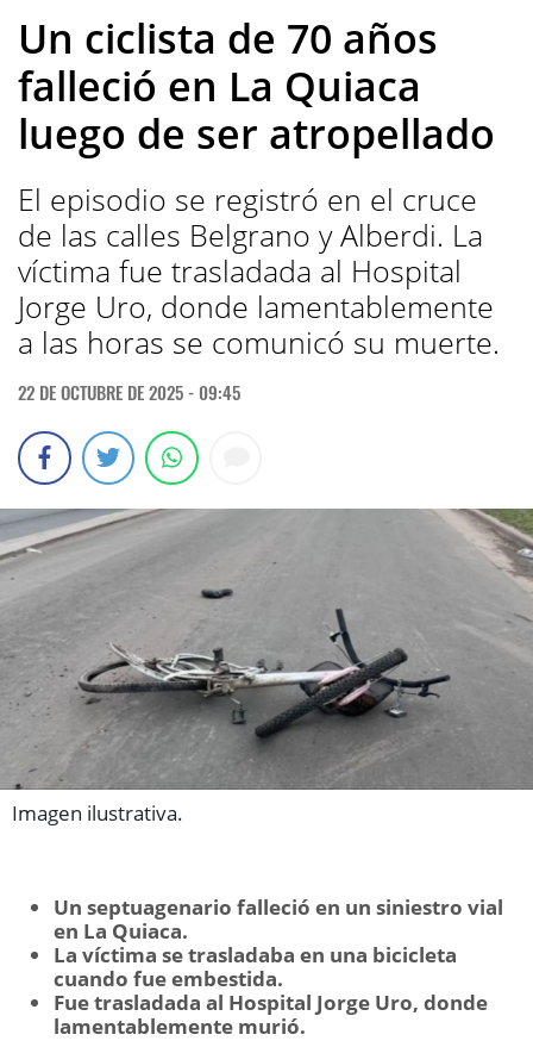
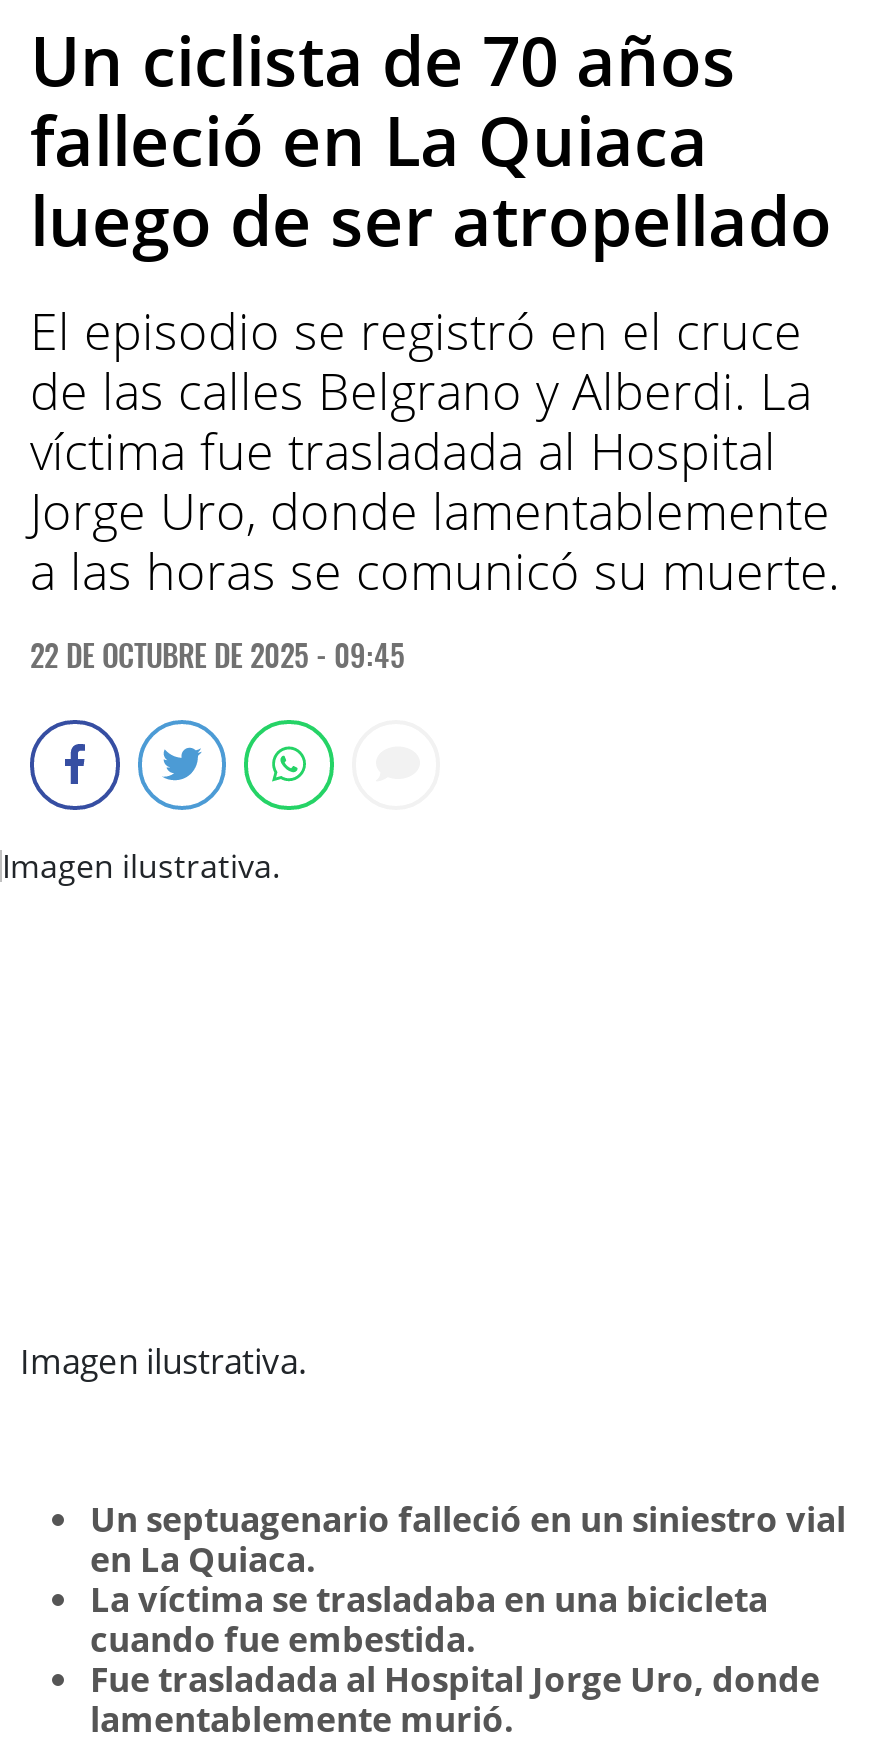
[4,507,529,791] [image] -> none

